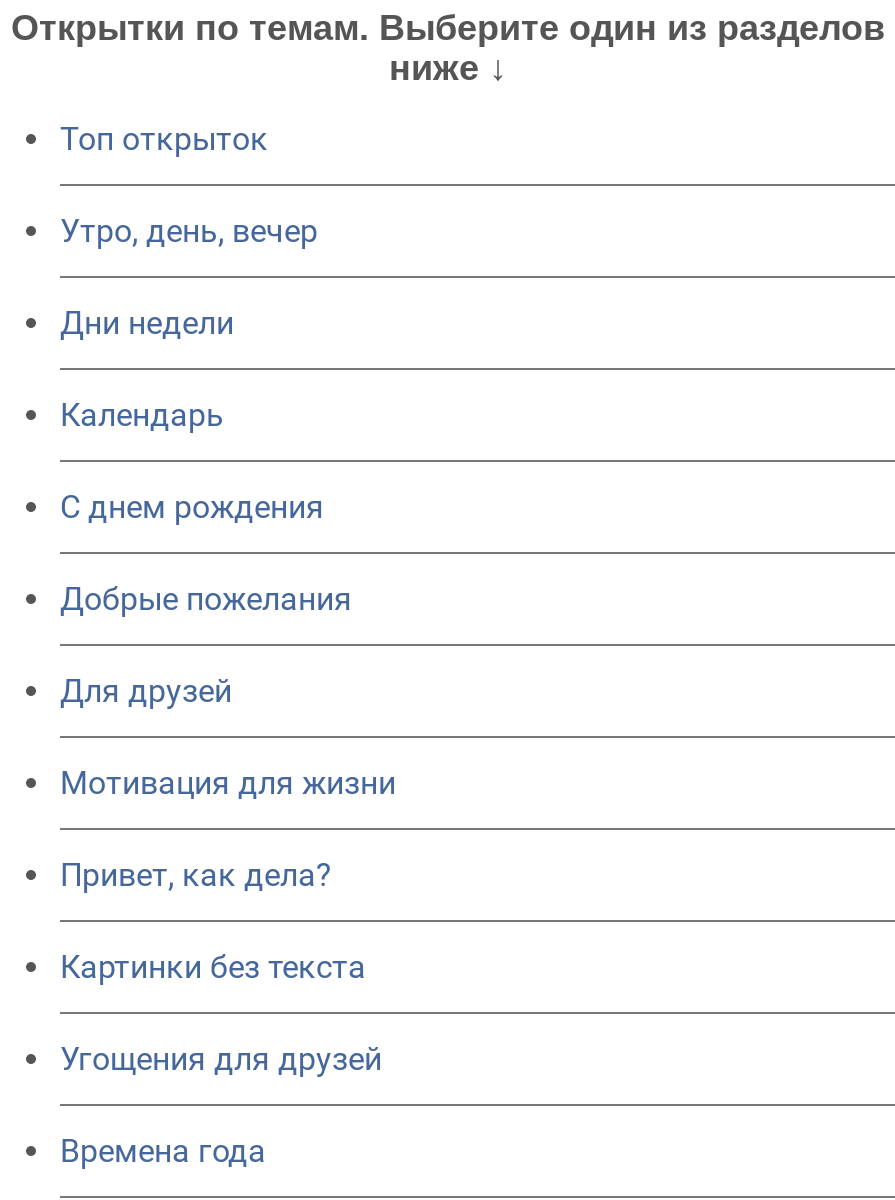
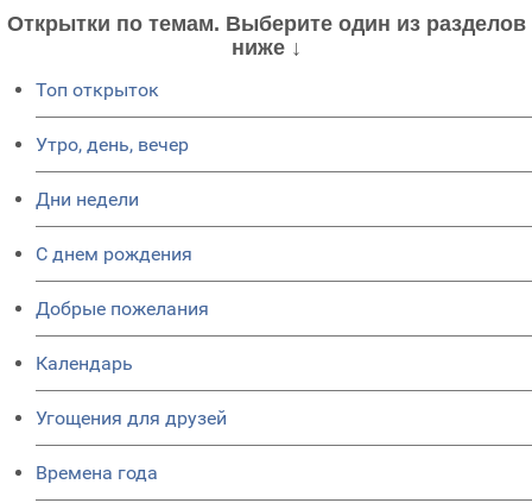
moved [60,397,224,435] -> [36,352,133,375]: Календарь
[60,673,396,987] Для друзей | Мотивация для жизни | Привет, как дела? | Картинки без текста -> none

